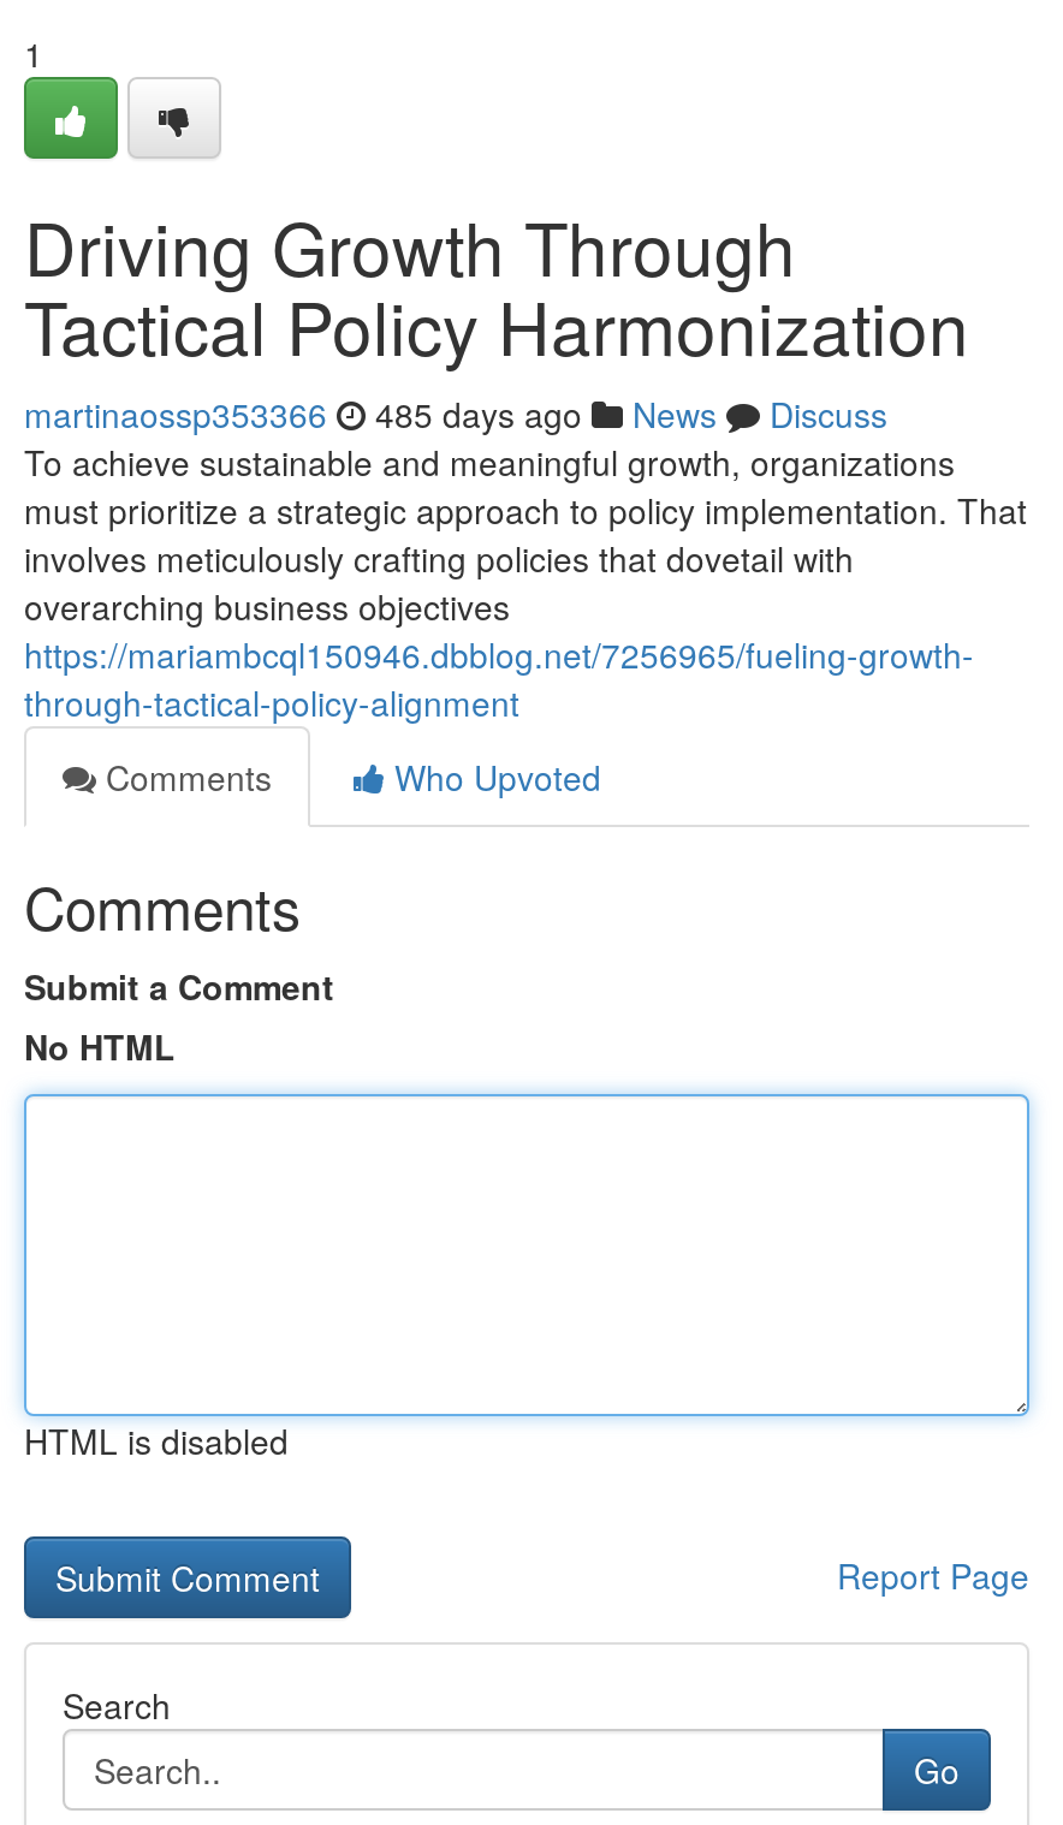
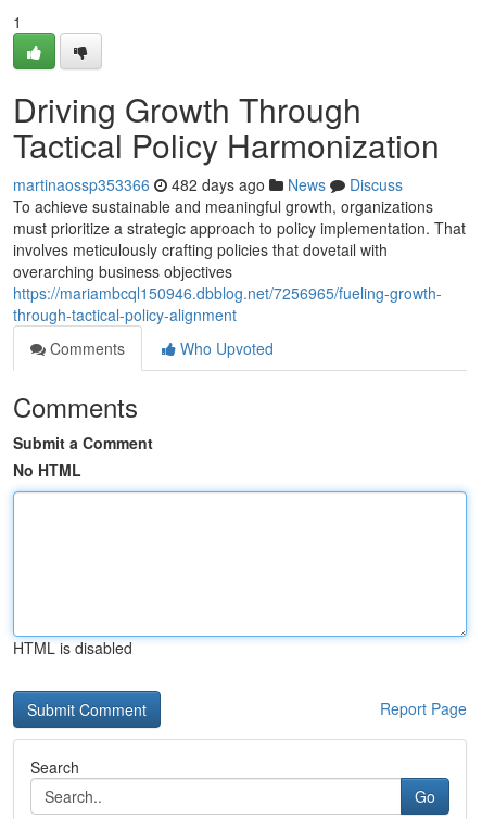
[24,390,887,438] martinaossp353366 485 days ago News Discuss -> [13,174,403,195] martinaossp353366 482 days ago News Discuss

